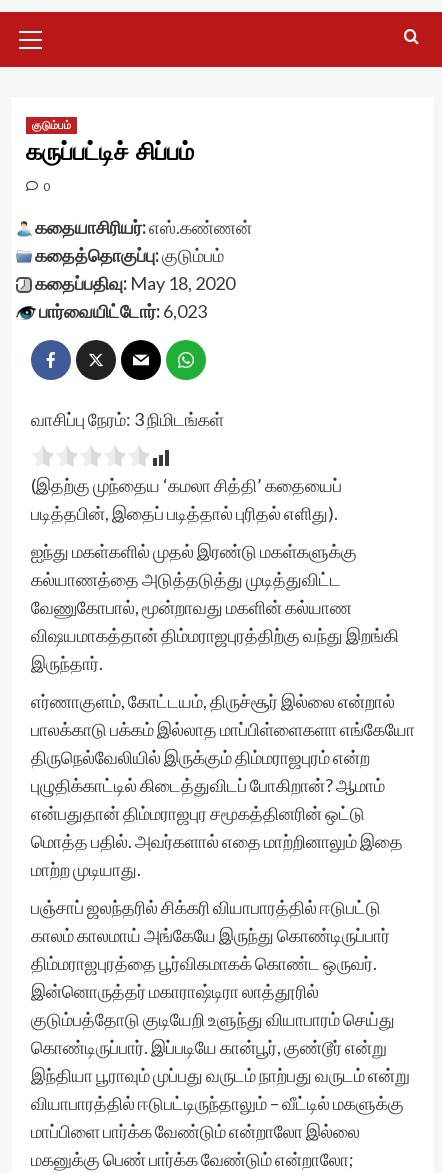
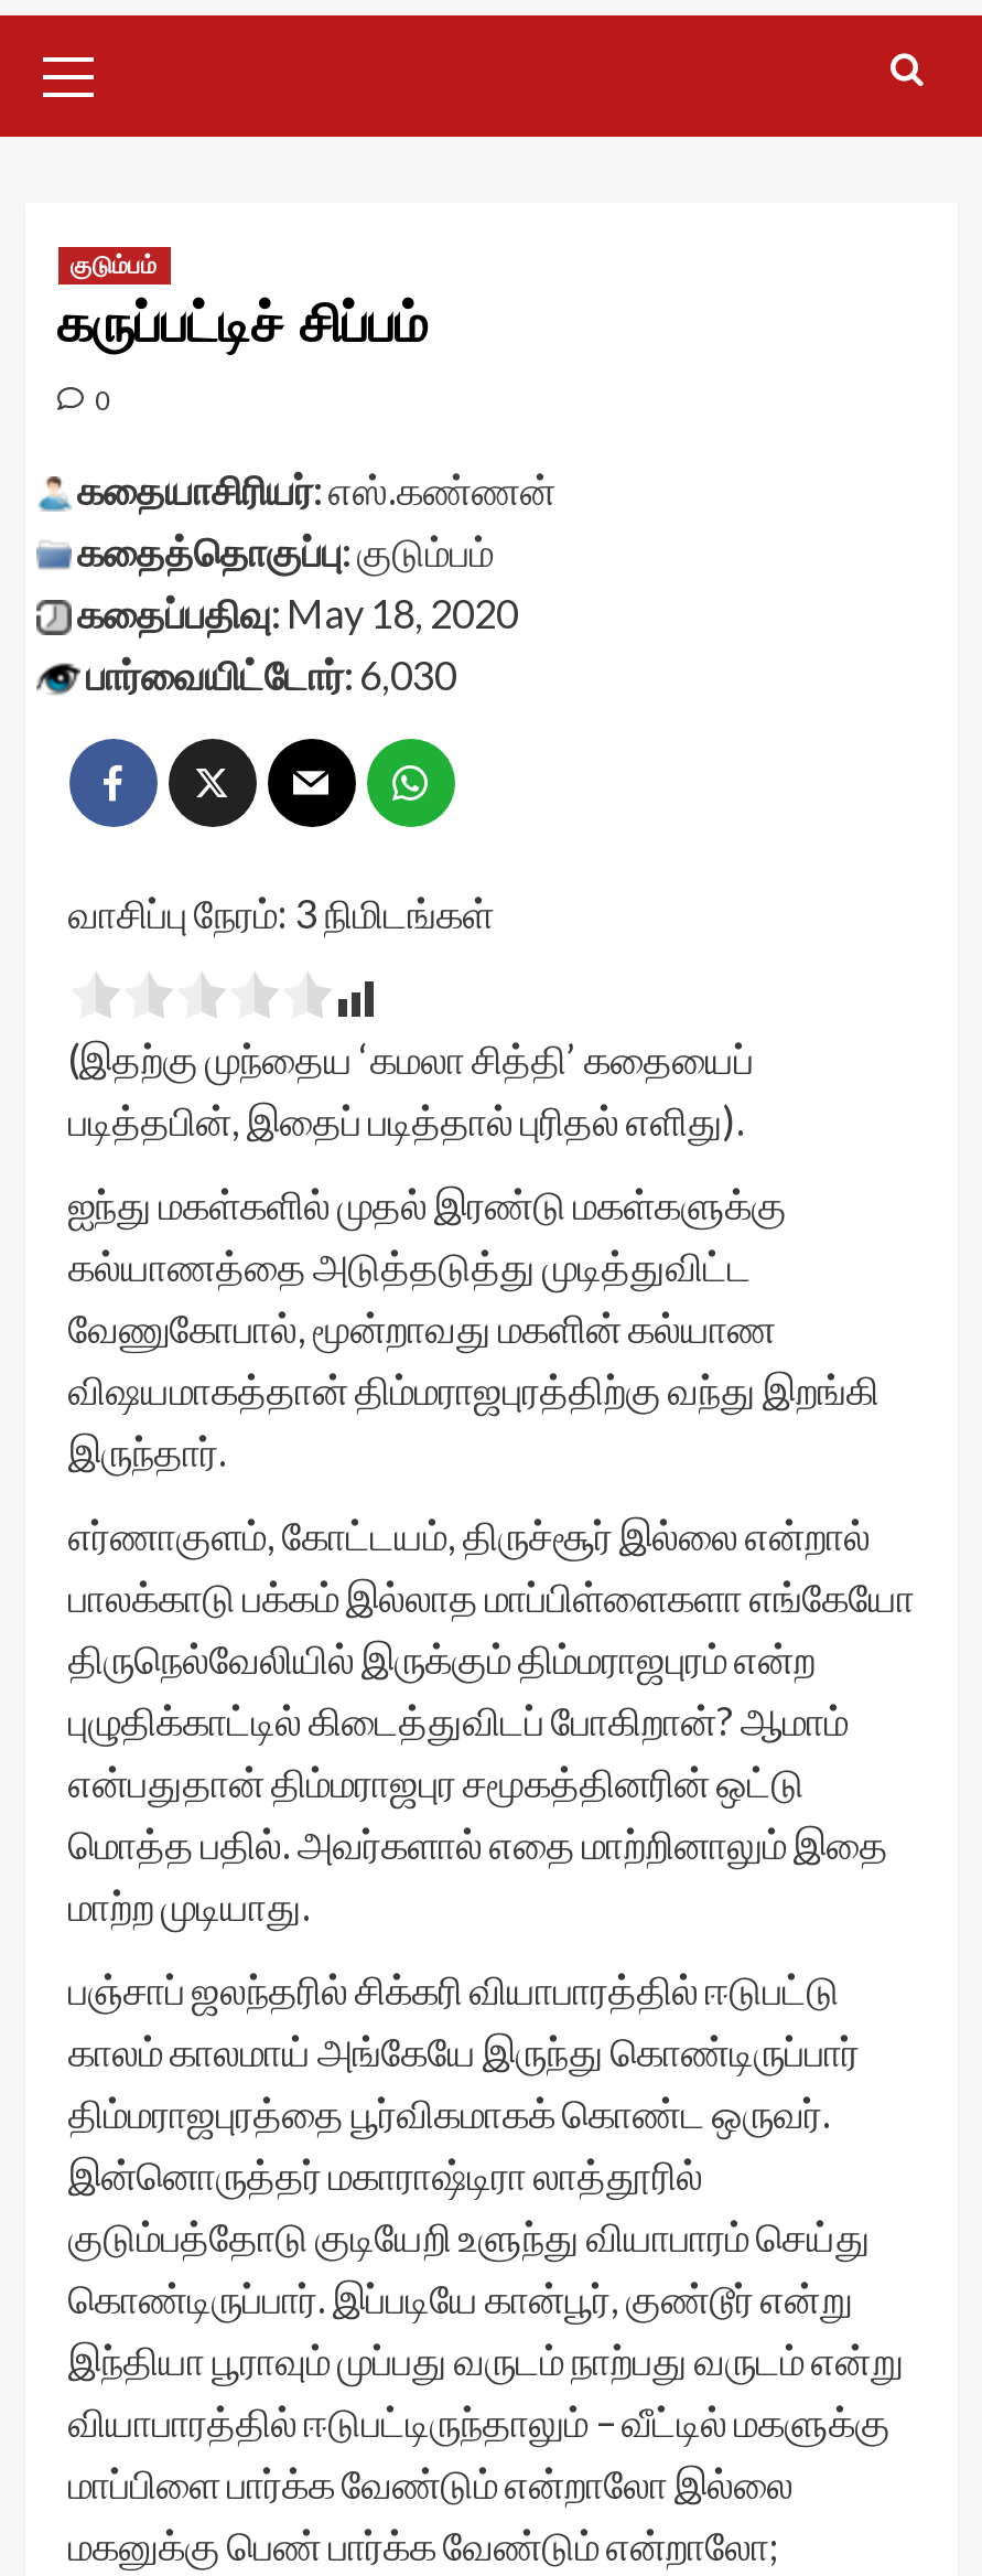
[38,300,209,322] பார்வையிட்டோர்: 6,023 -> [86,651,463,699] பார்வையிட்டோர்: 6,030

